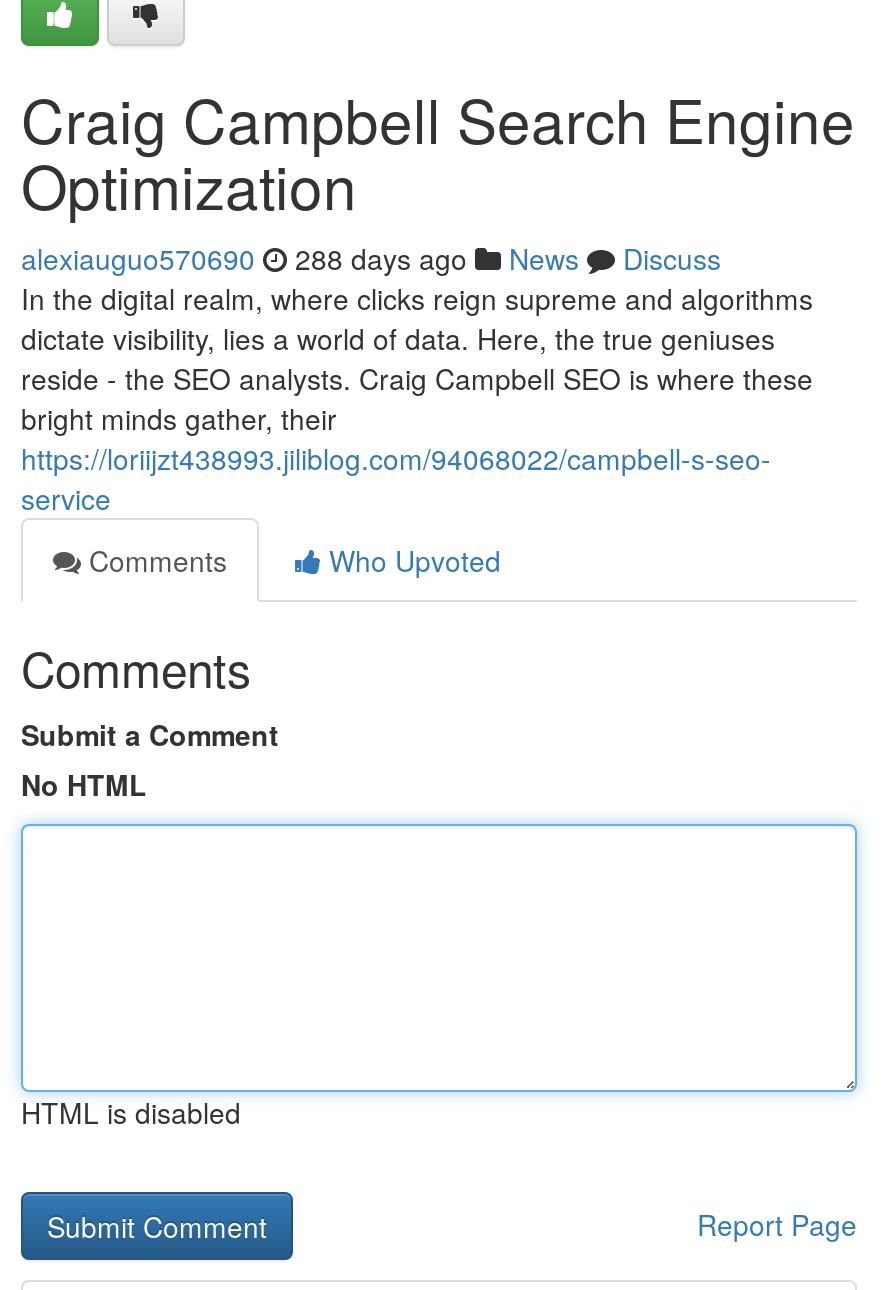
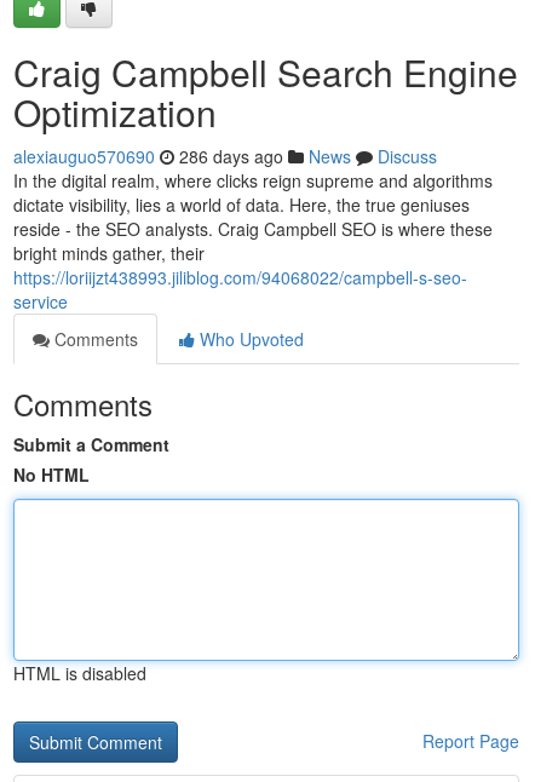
[21,238,721,278] alexiauguo570690 288 days ago News Discuss -> [13,144,437,168] alexiauguo570690 286 days ago News Discuss

